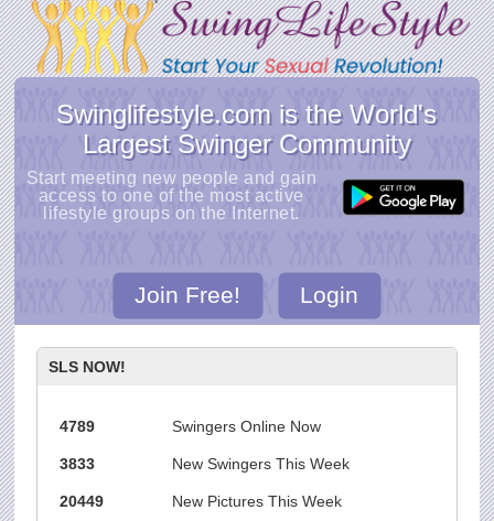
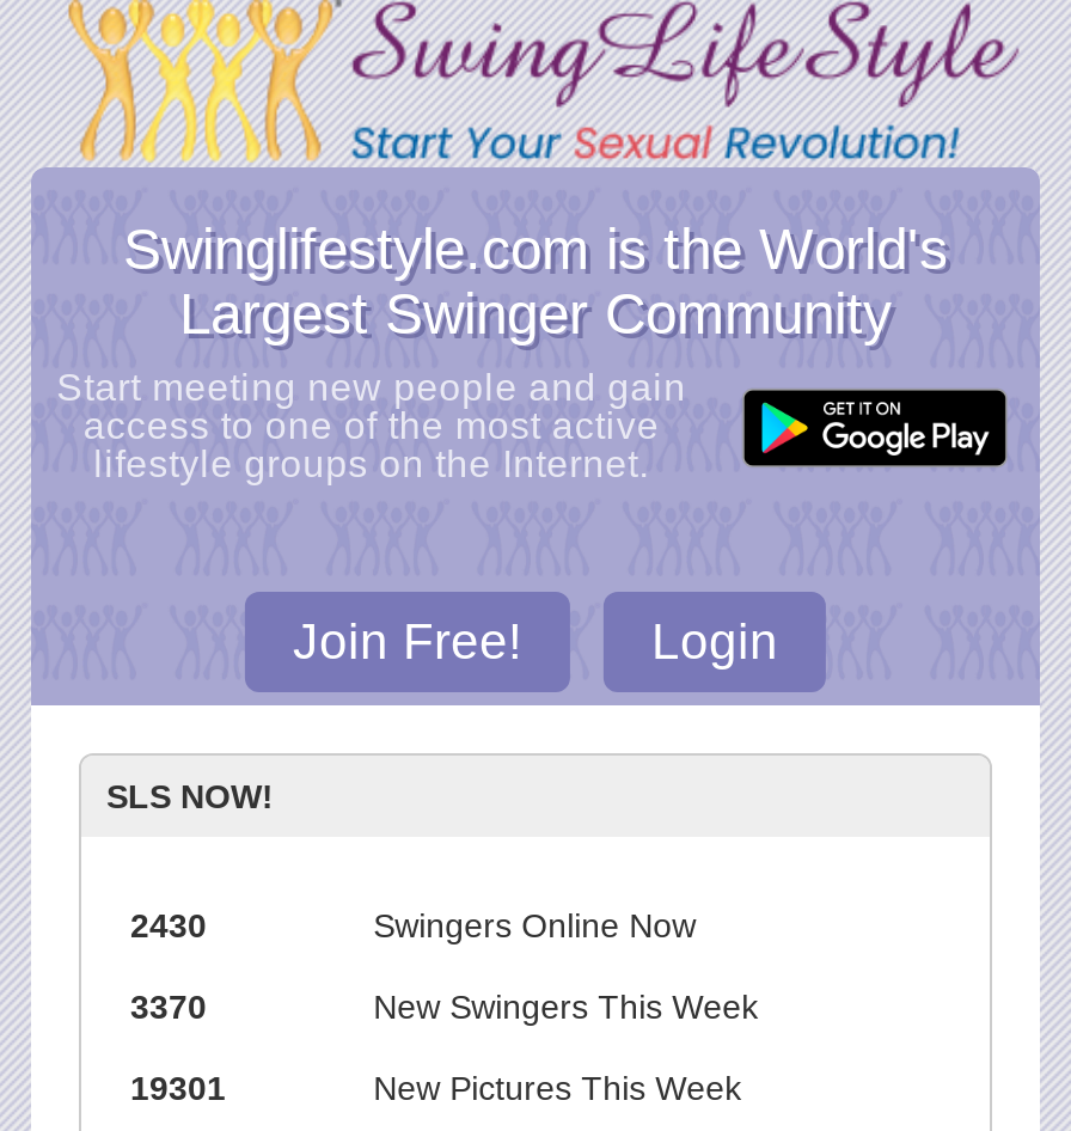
[60,417,95,435] 4789 -> [130,906,207,944] 2430
[60,455,95,472] 3833 -> [130,987,207,1025] 3370
[60,492,104,510] 20449 -> [130,1068,226,1106] 19301

